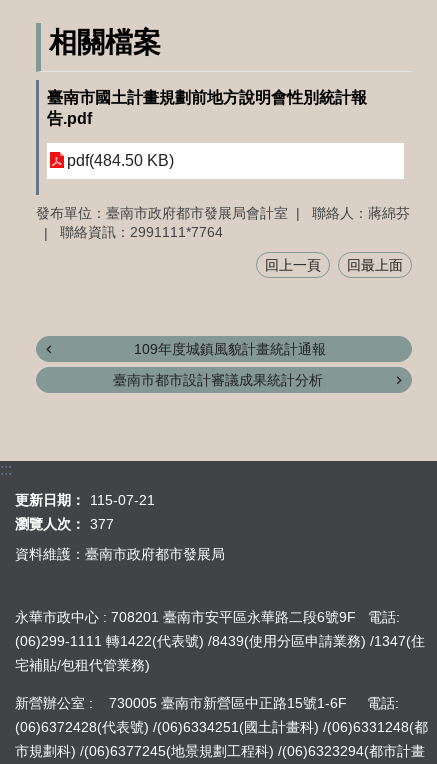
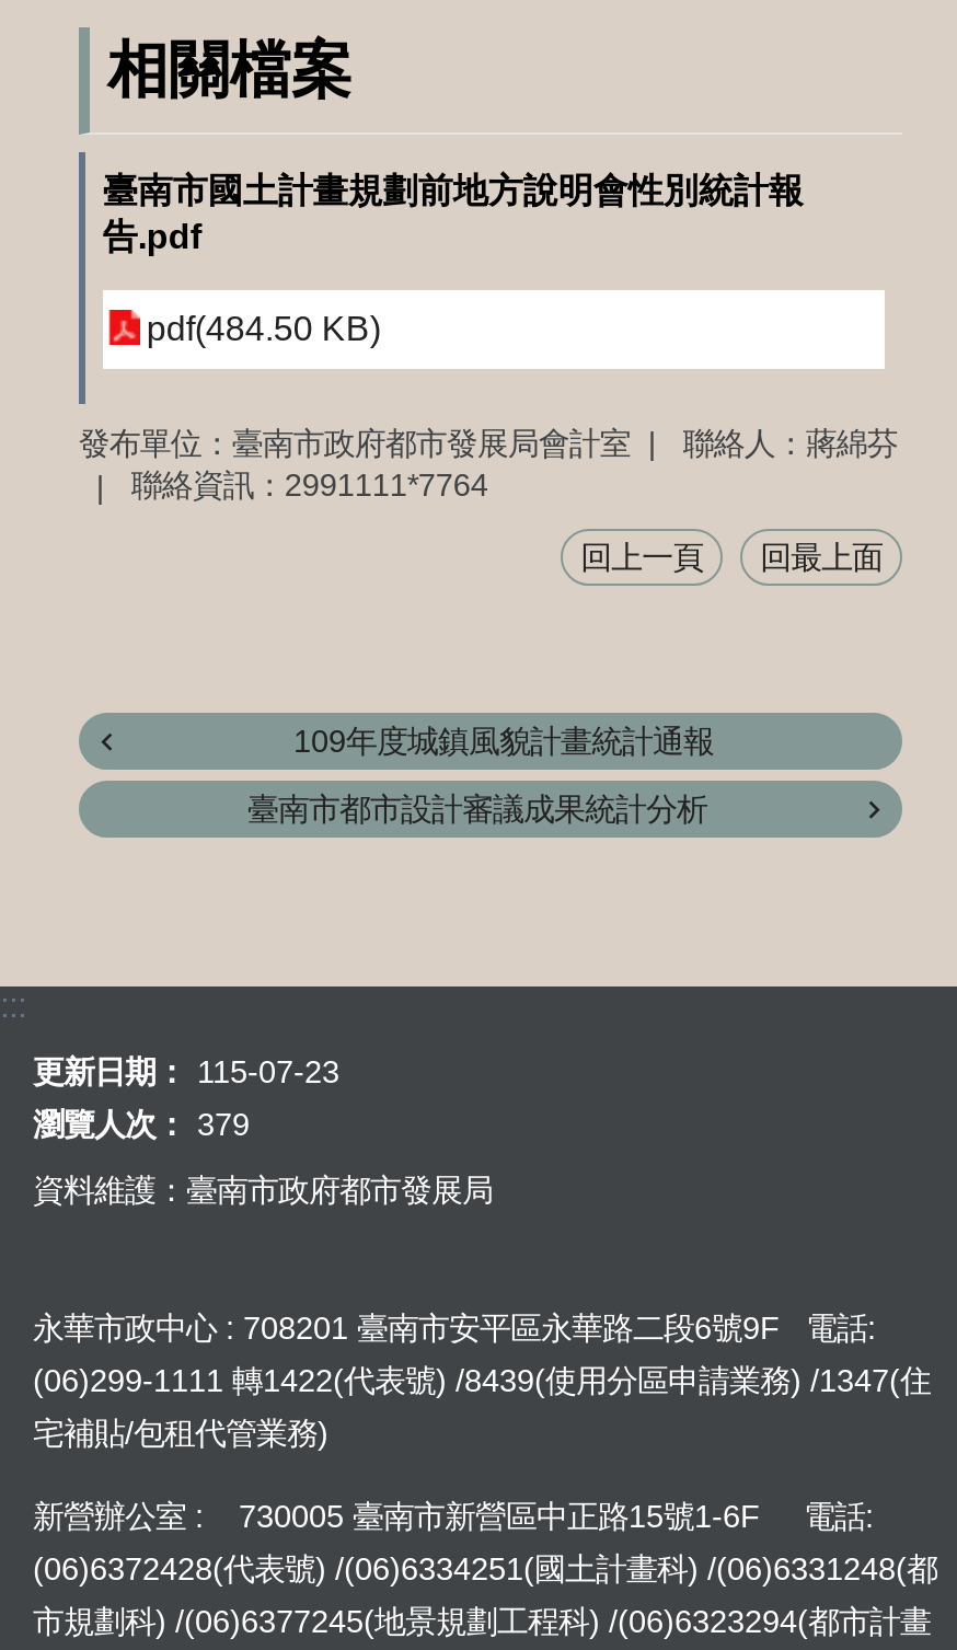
[15,492,155,508] 更新日期： 115-07-21 -> [33,1055,339,1090] 更新日期： 115-07-23
[15,516,114,532] 瀏覽人次： 377 -> [33,1108,250,1143] 瀏覽人次： 379

